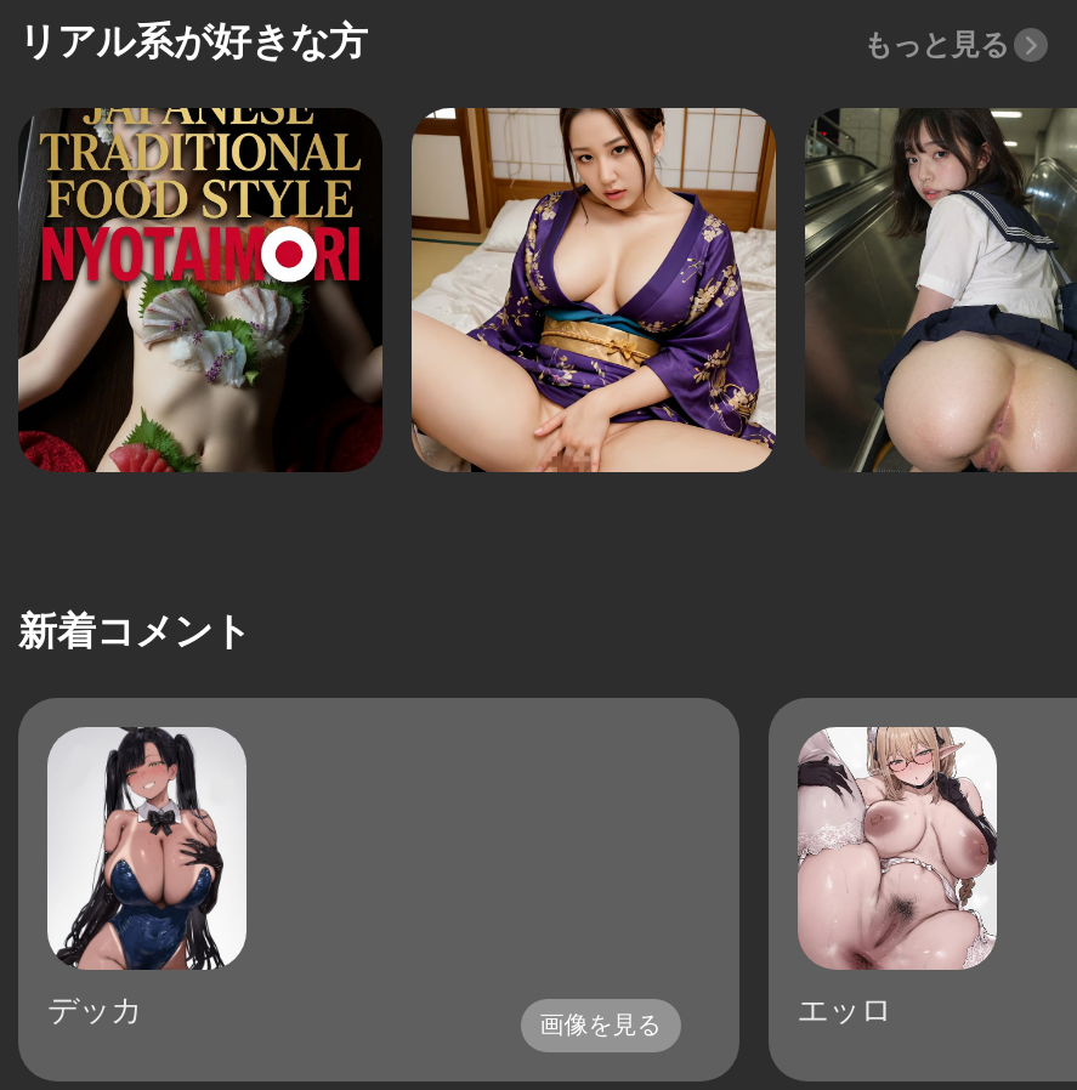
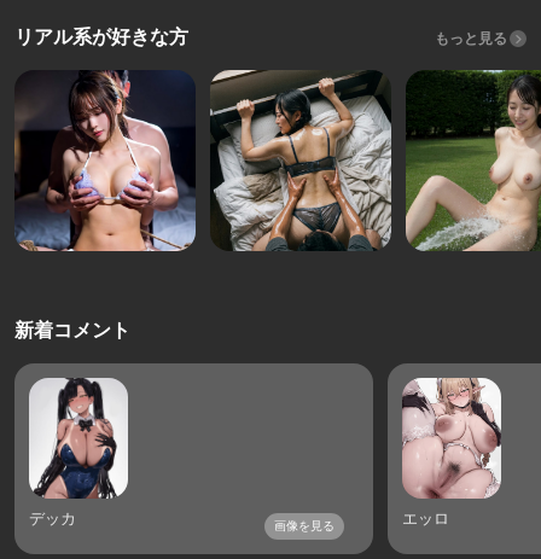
[16,106,382,475] [image] -> [14,70,197,252] [image]
[409,106,778,475] [image] -> [210,69,391,252] [image]
[803,108,1070,475] [image] -> [405,69,537,252] [image]

